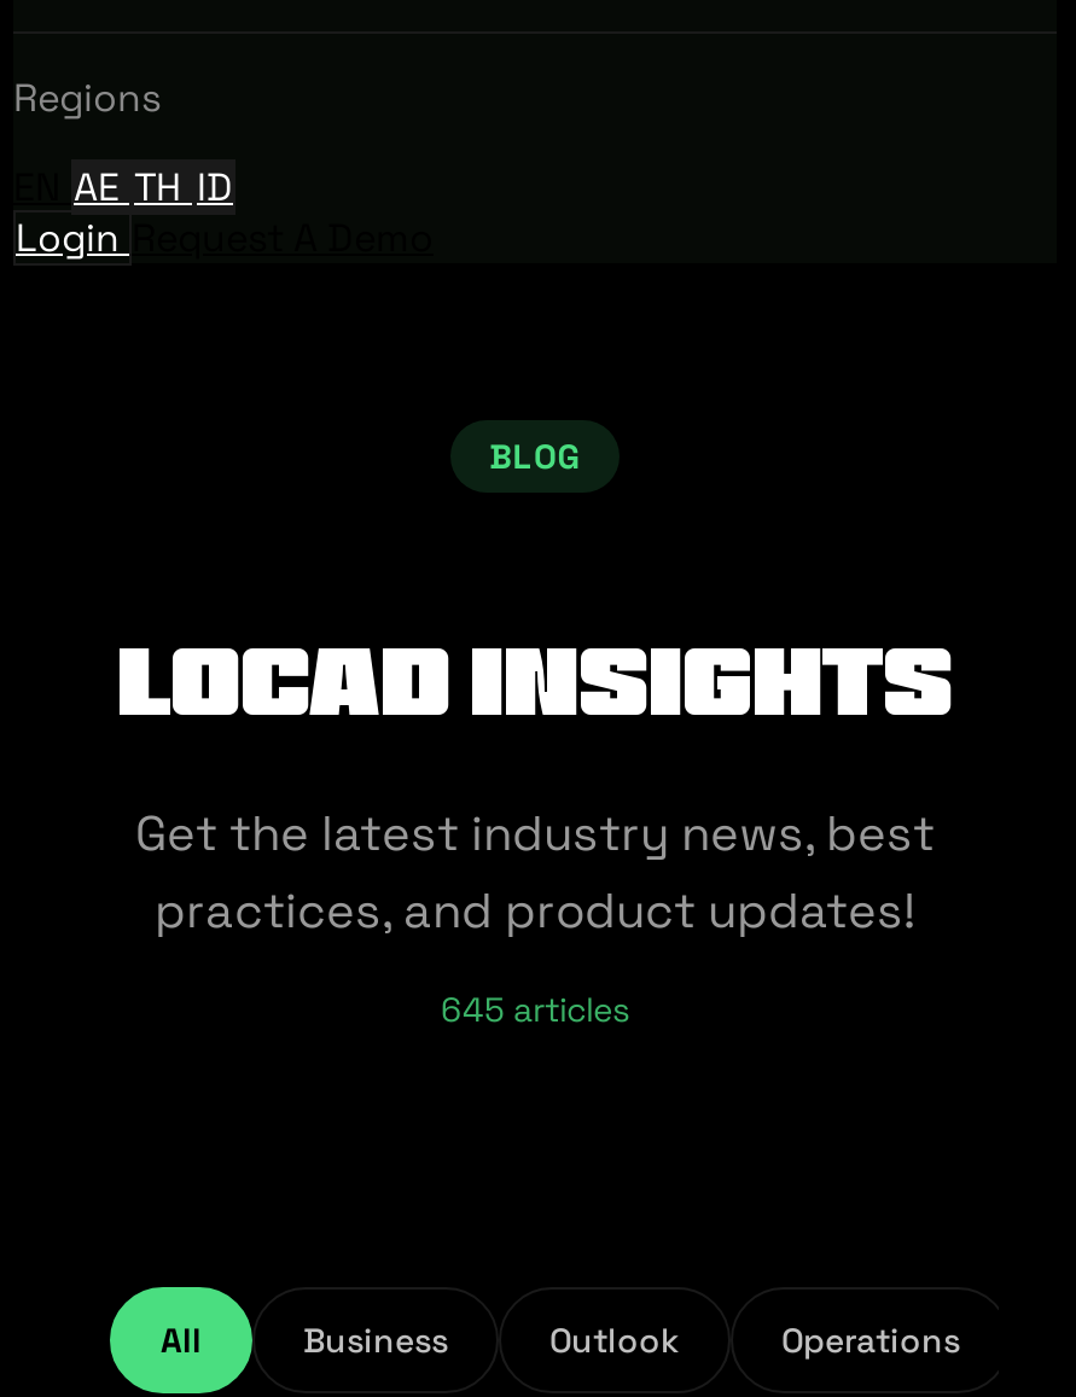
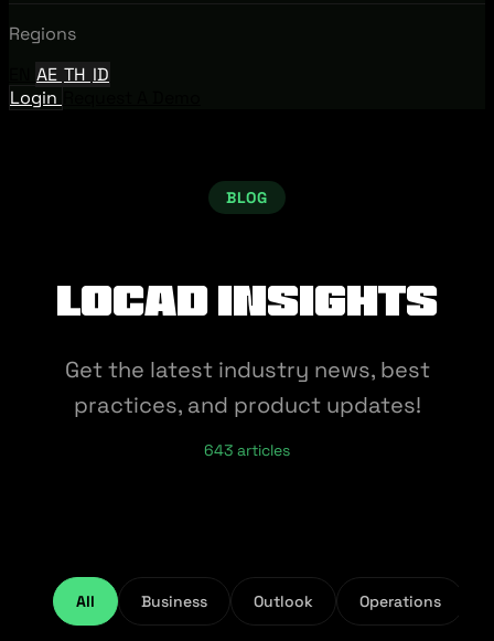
[441,988,629,1032] 645 articles -> [204,440,290,460] 643 articles

